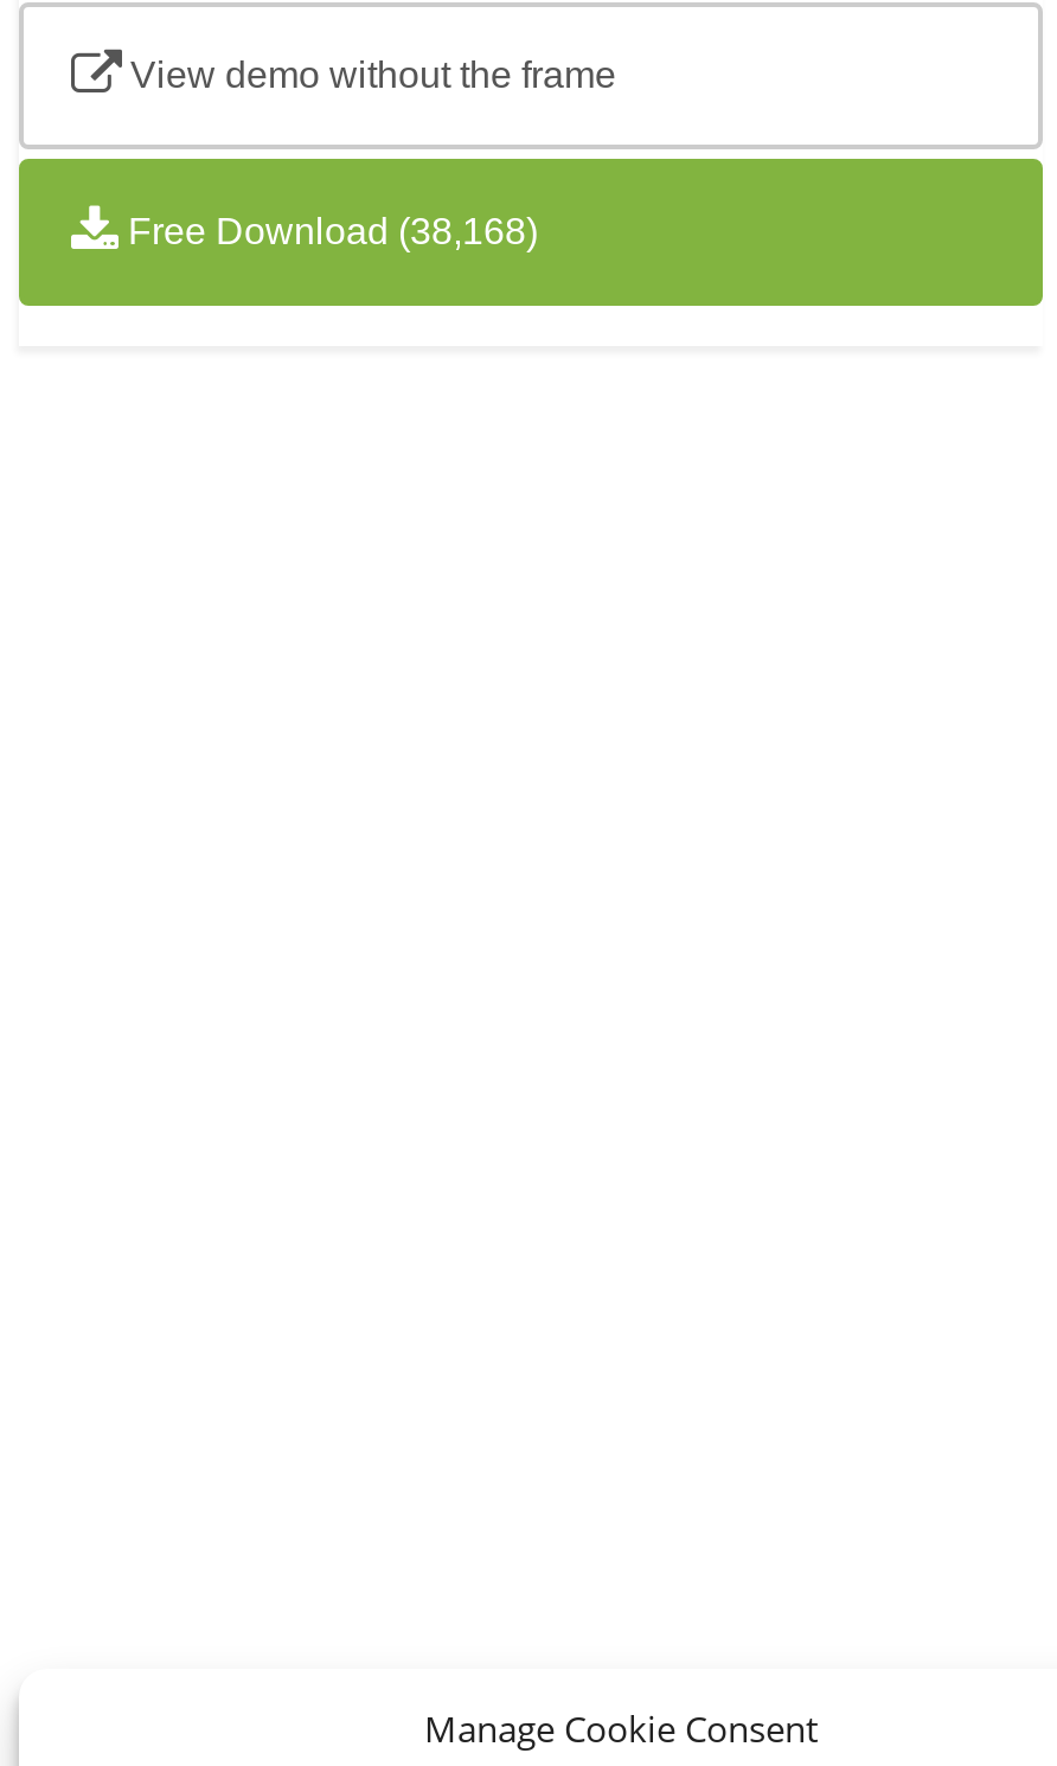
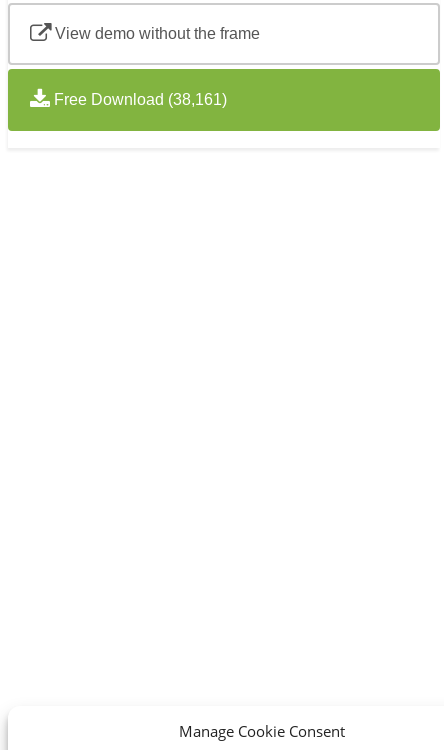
[118,211,538,251] Free Download (38,168) -> [50,91,227,108] Free Download (38,161)

